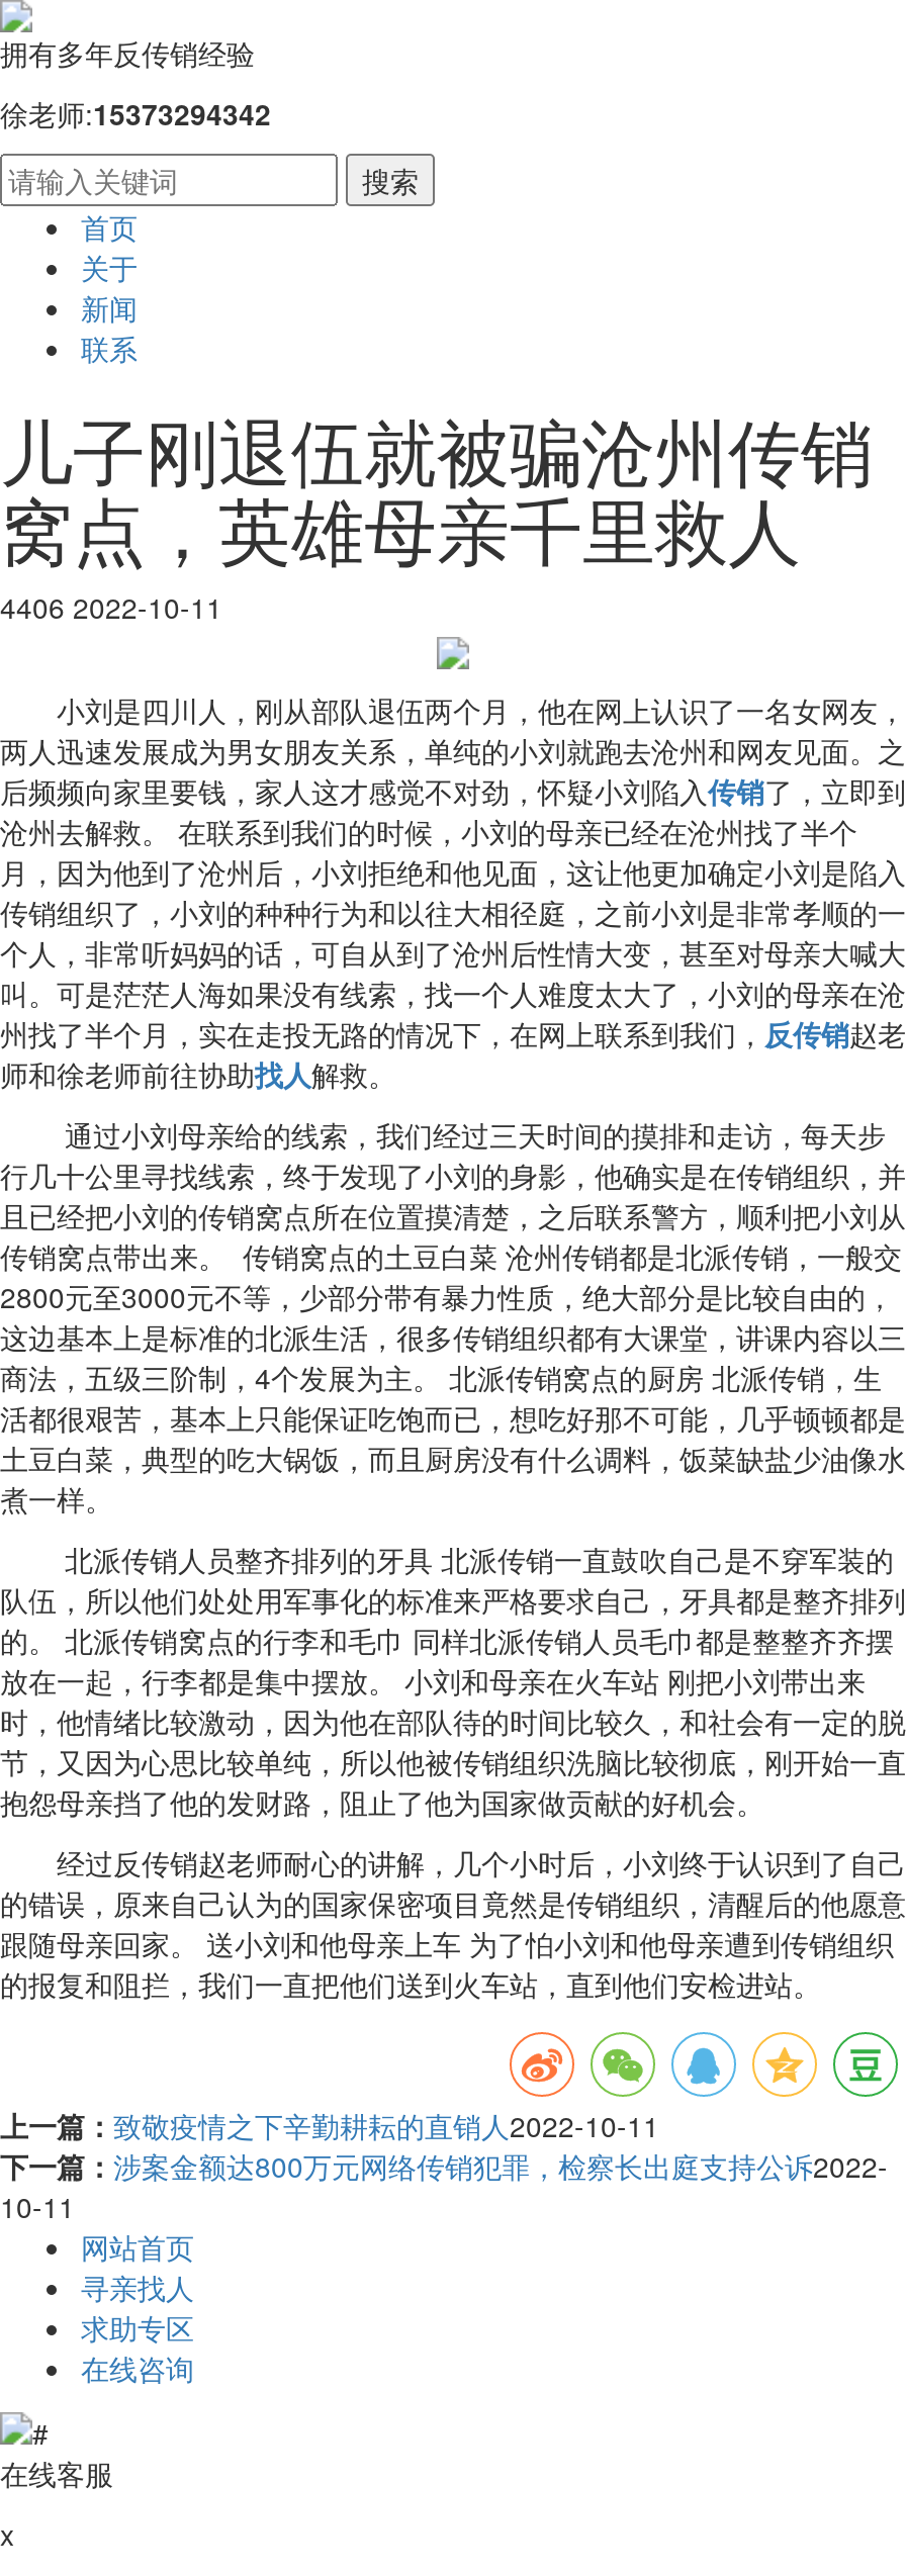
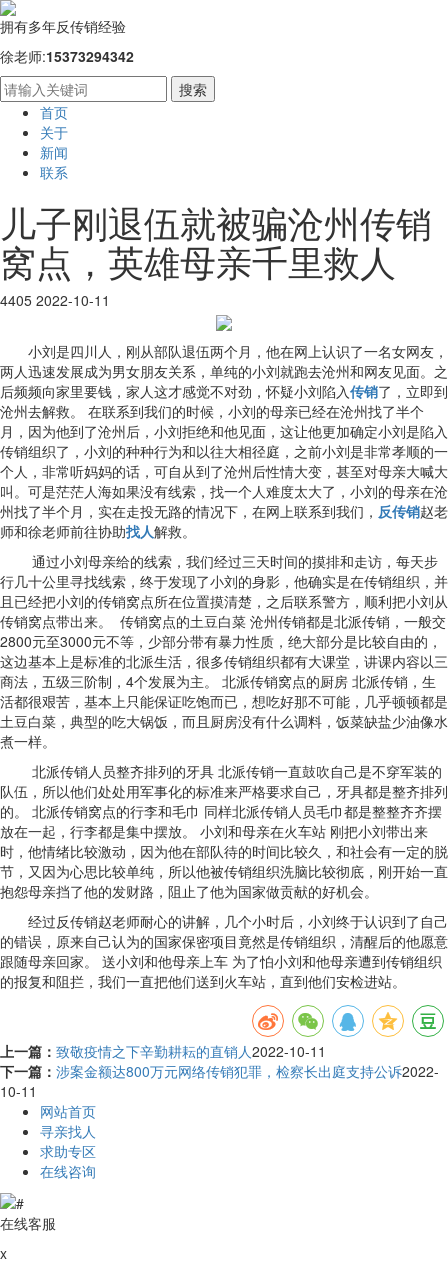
[0,587,222,627] 4406 2022-10-11 -> [0,290,110,310] 4405 2022-10-11

